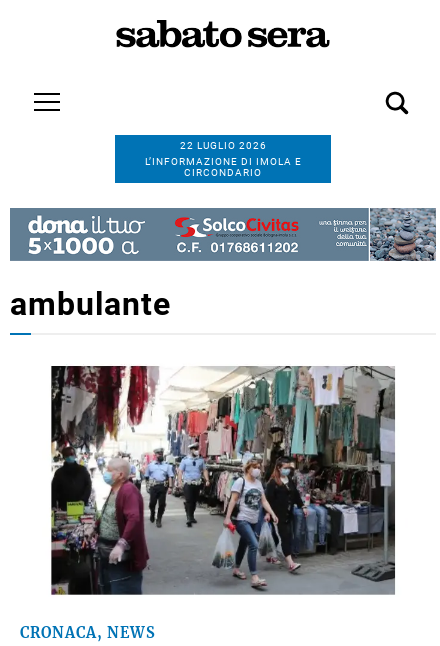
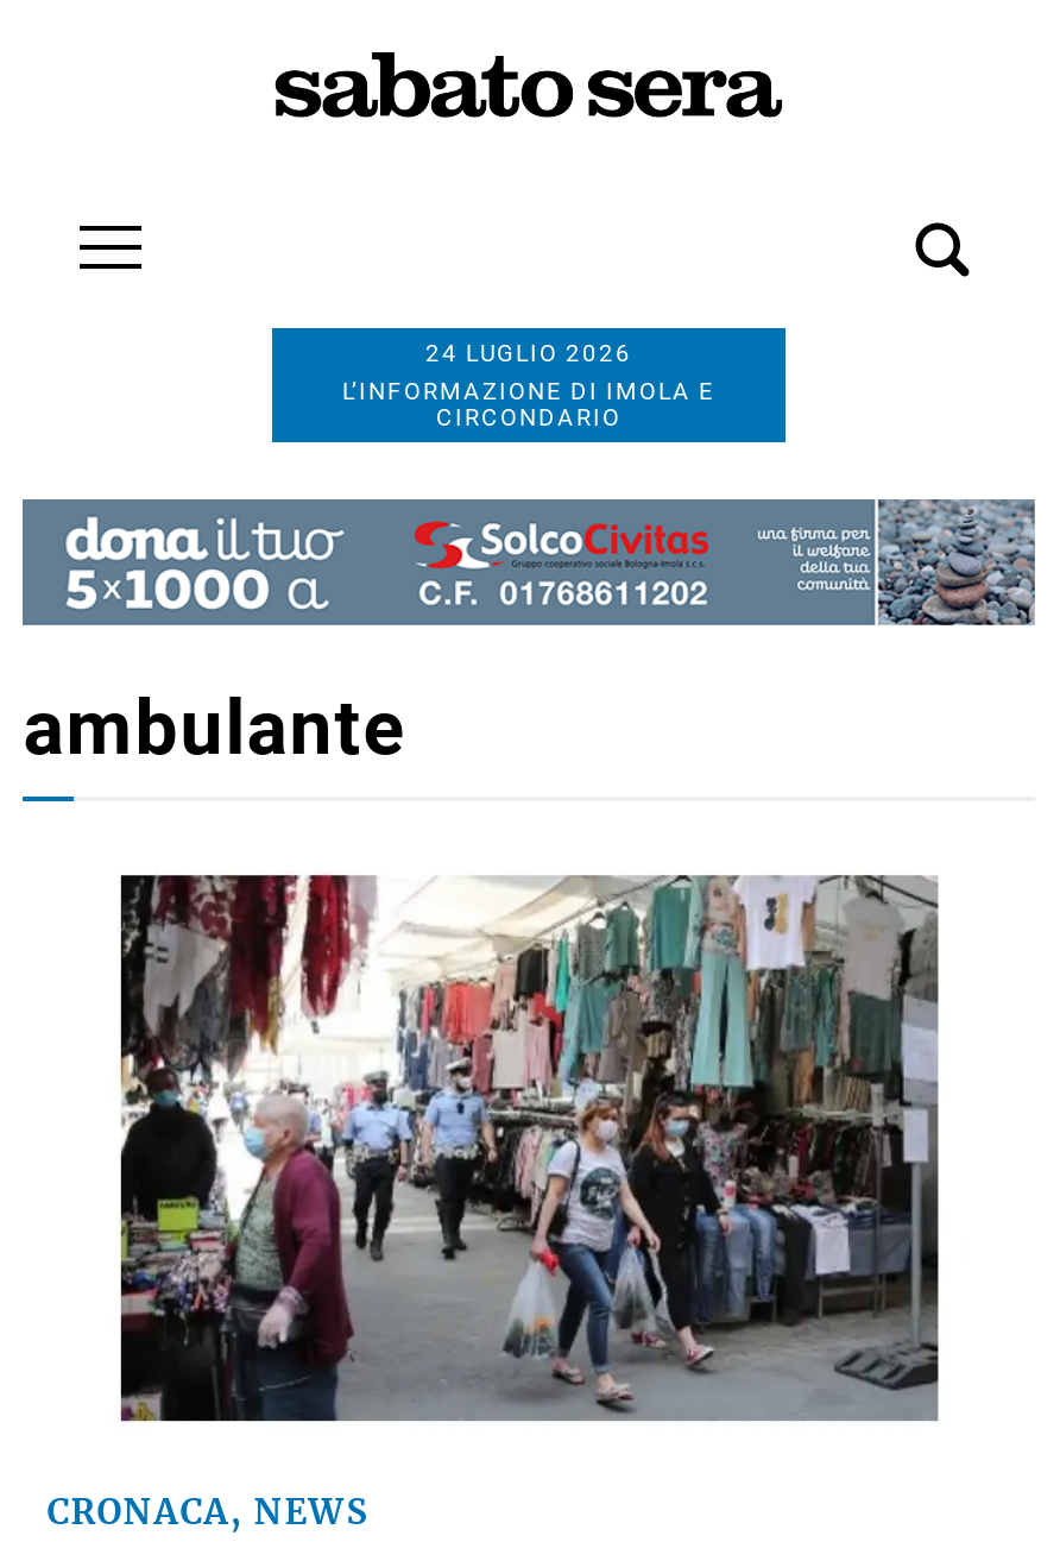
[179,140,266,151] 22 LUGLIO 2026 -> [425,340,632,366] 24 LUGLIO 2026

